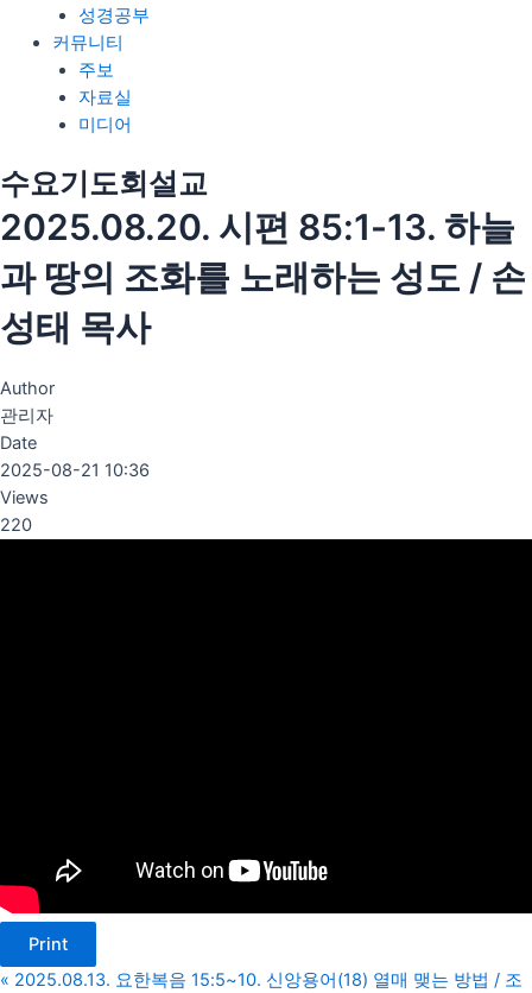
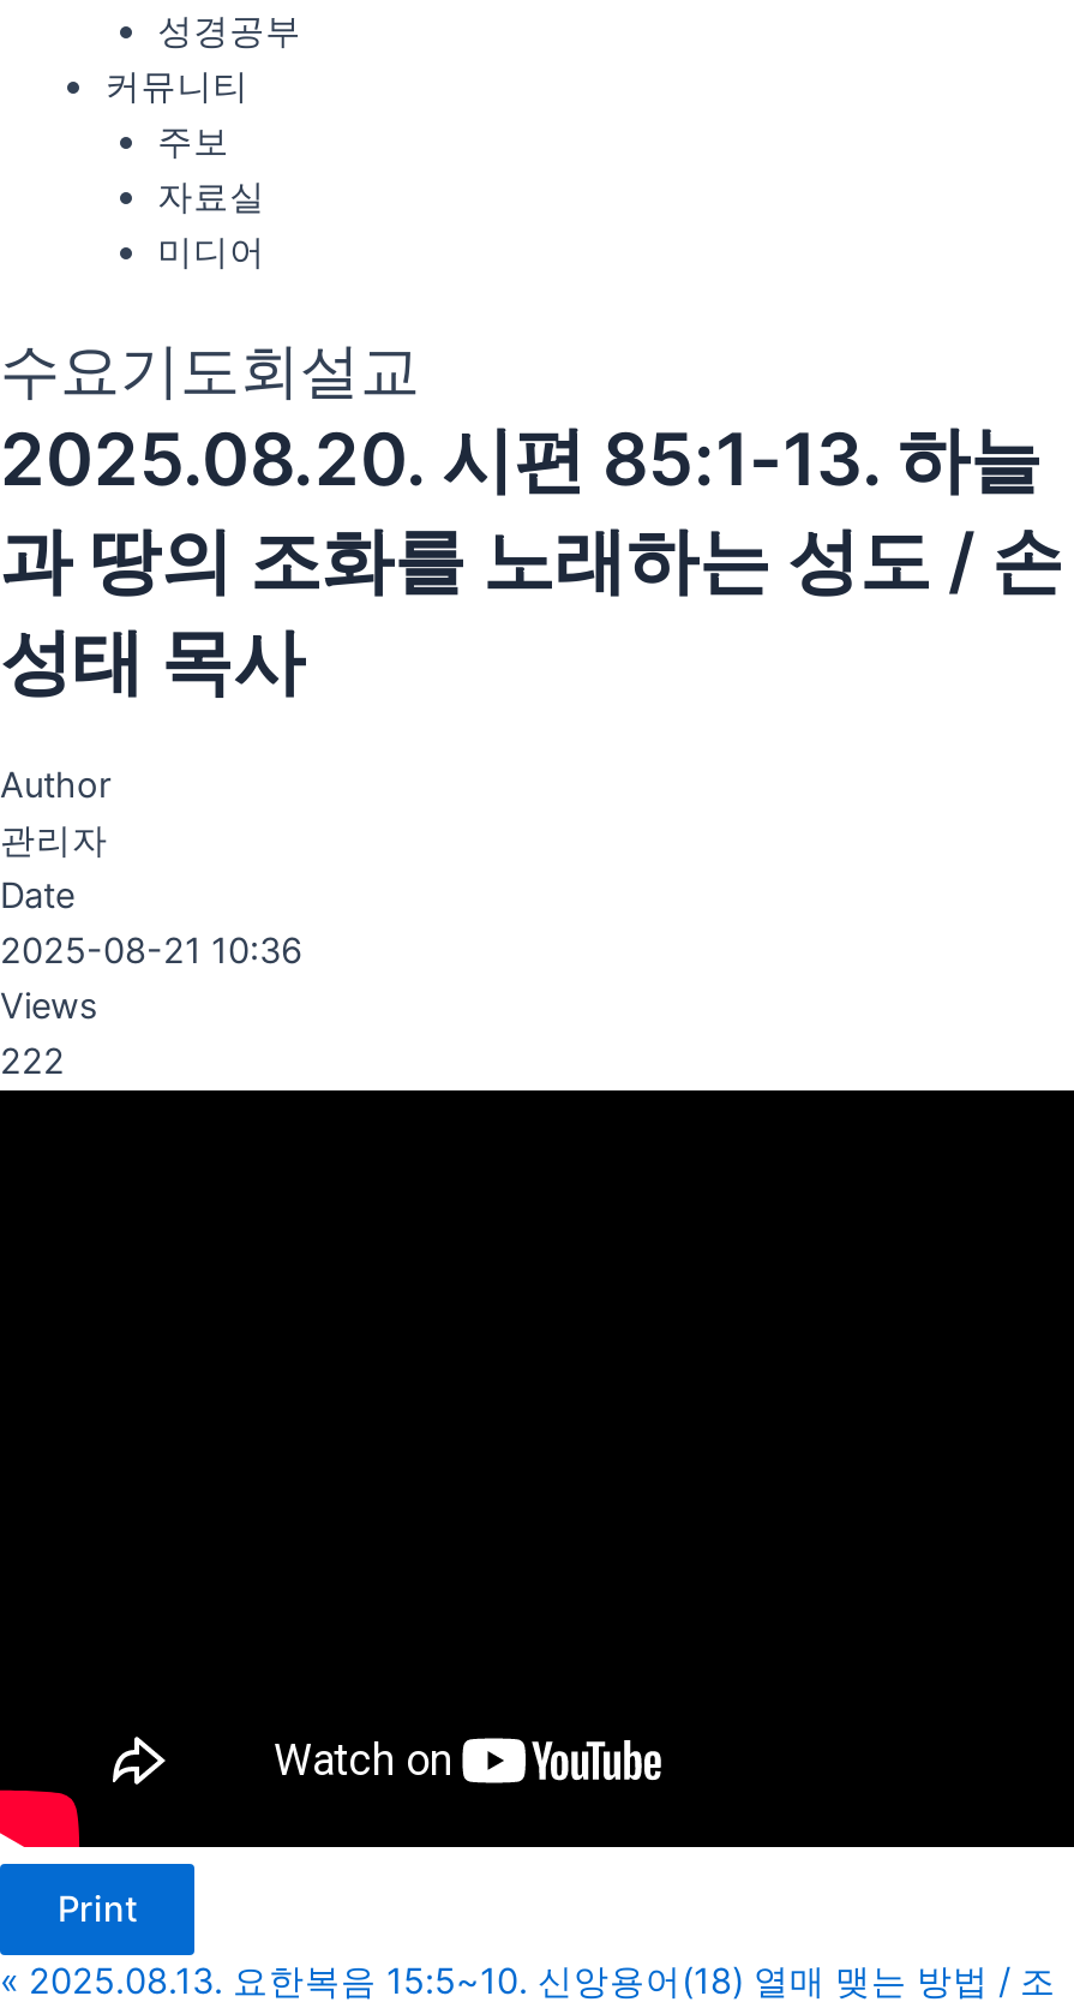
[0,514,32,536] 220 -> [0,1040,65,1083] 222

